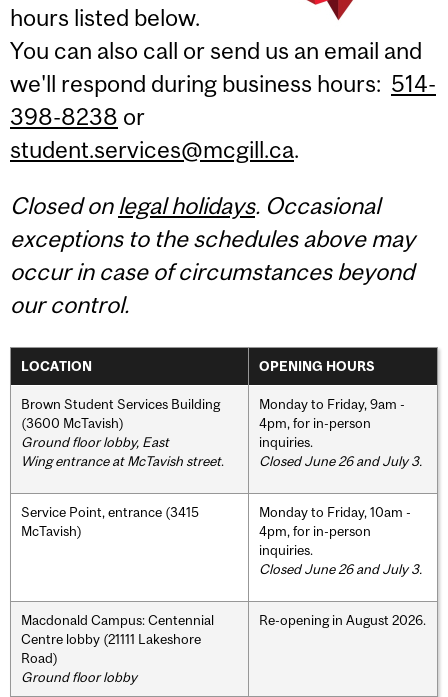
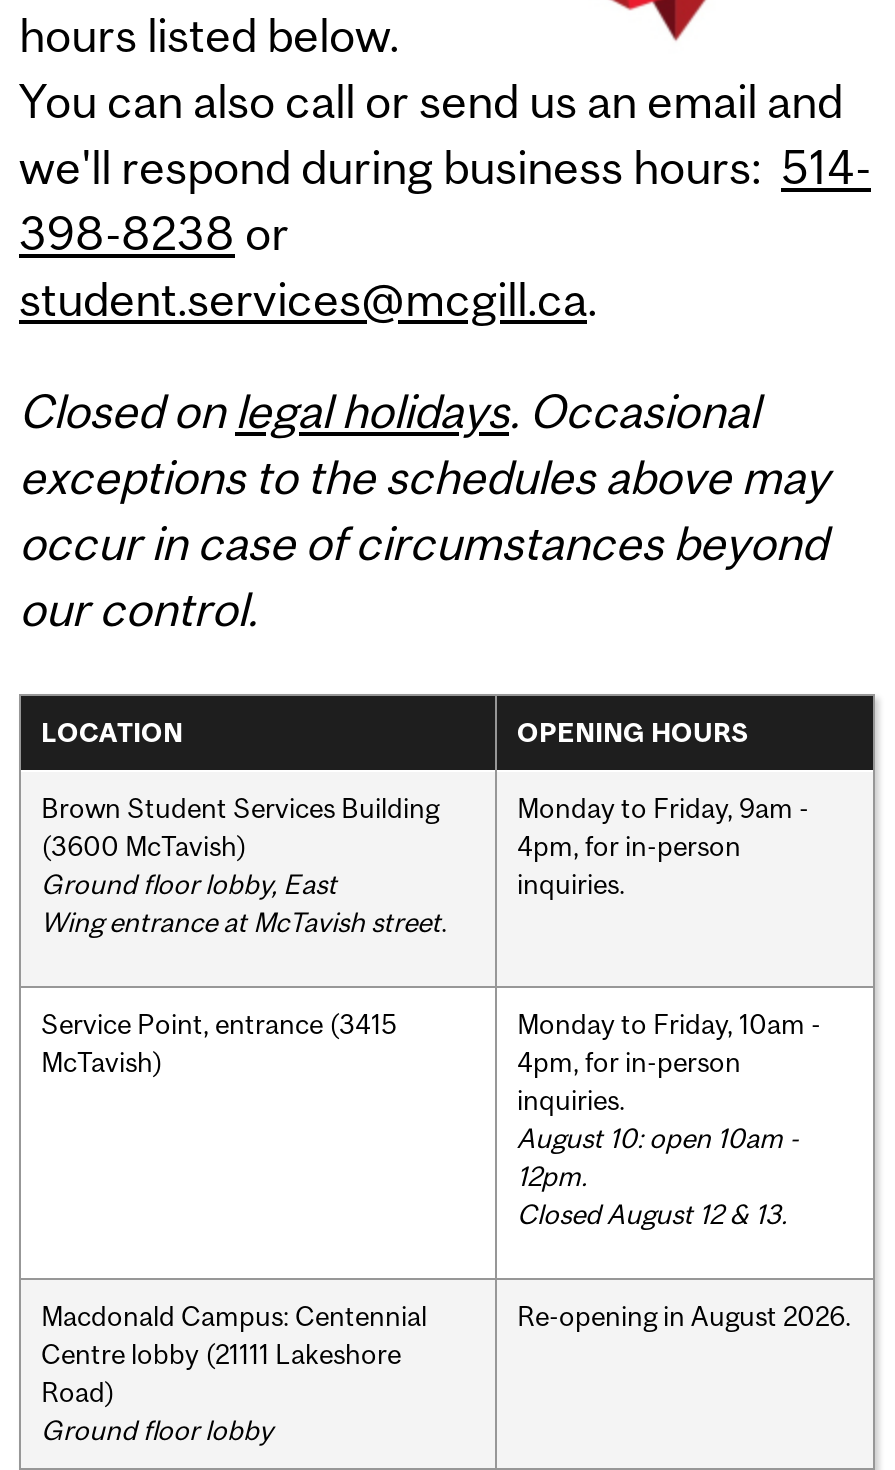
[259,453,422,469] Closed June 26 and July 3. -> none
[259,561,422,577] Closed June 26 and July 3. -> [517,1121,799,1229] August 10: open 10am - | 12pm. | Closed August 12 & 13.

